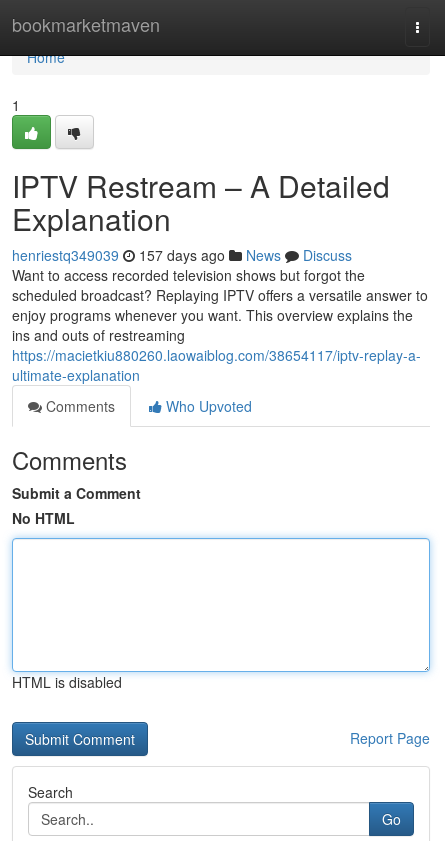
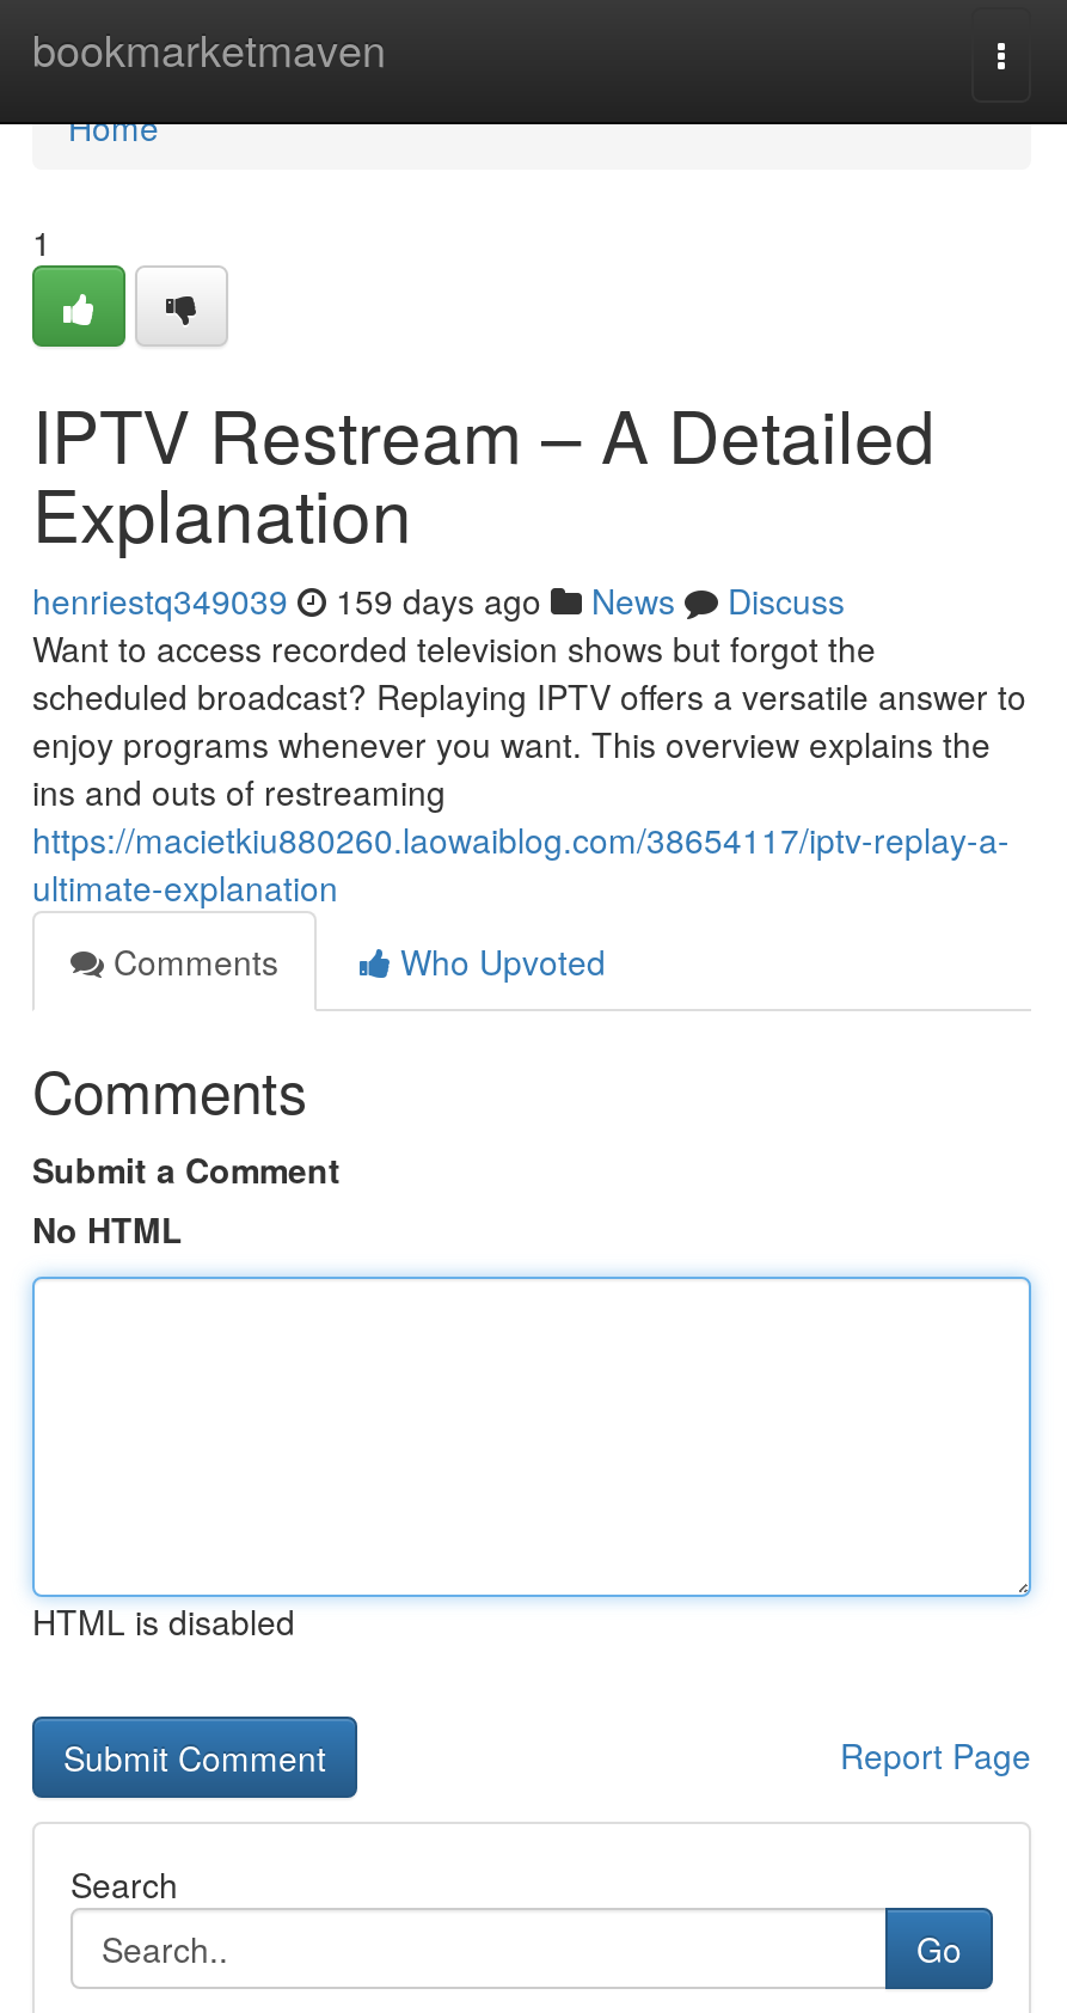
[12,245,352,265] henriestq349039 157 days ago News Discuss -> [32,576,845,624] henriestq349039 159 days ago News Discuss

